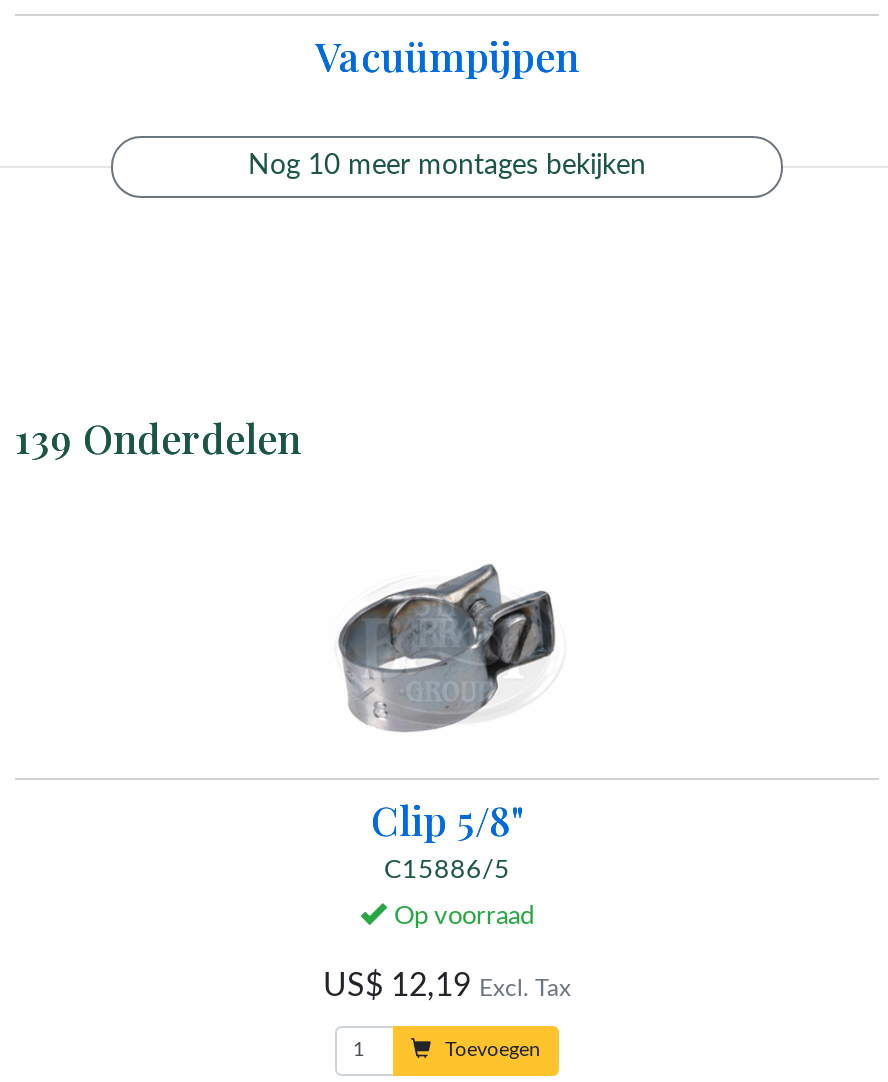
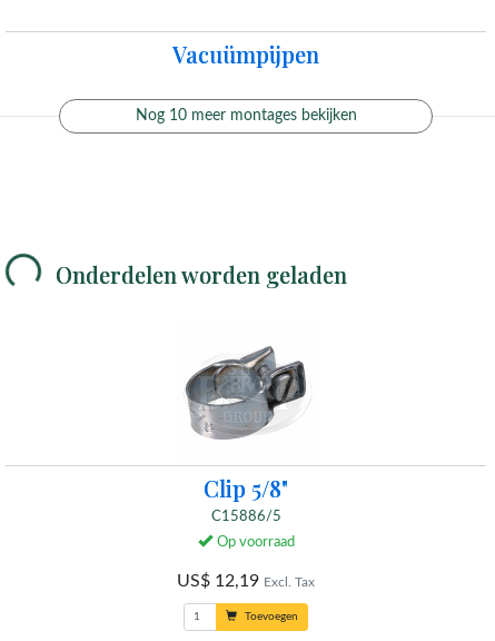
[15,410,301,464] 139 Onderdelen -> [50,259,347,289] Onderdelen worden geladen

